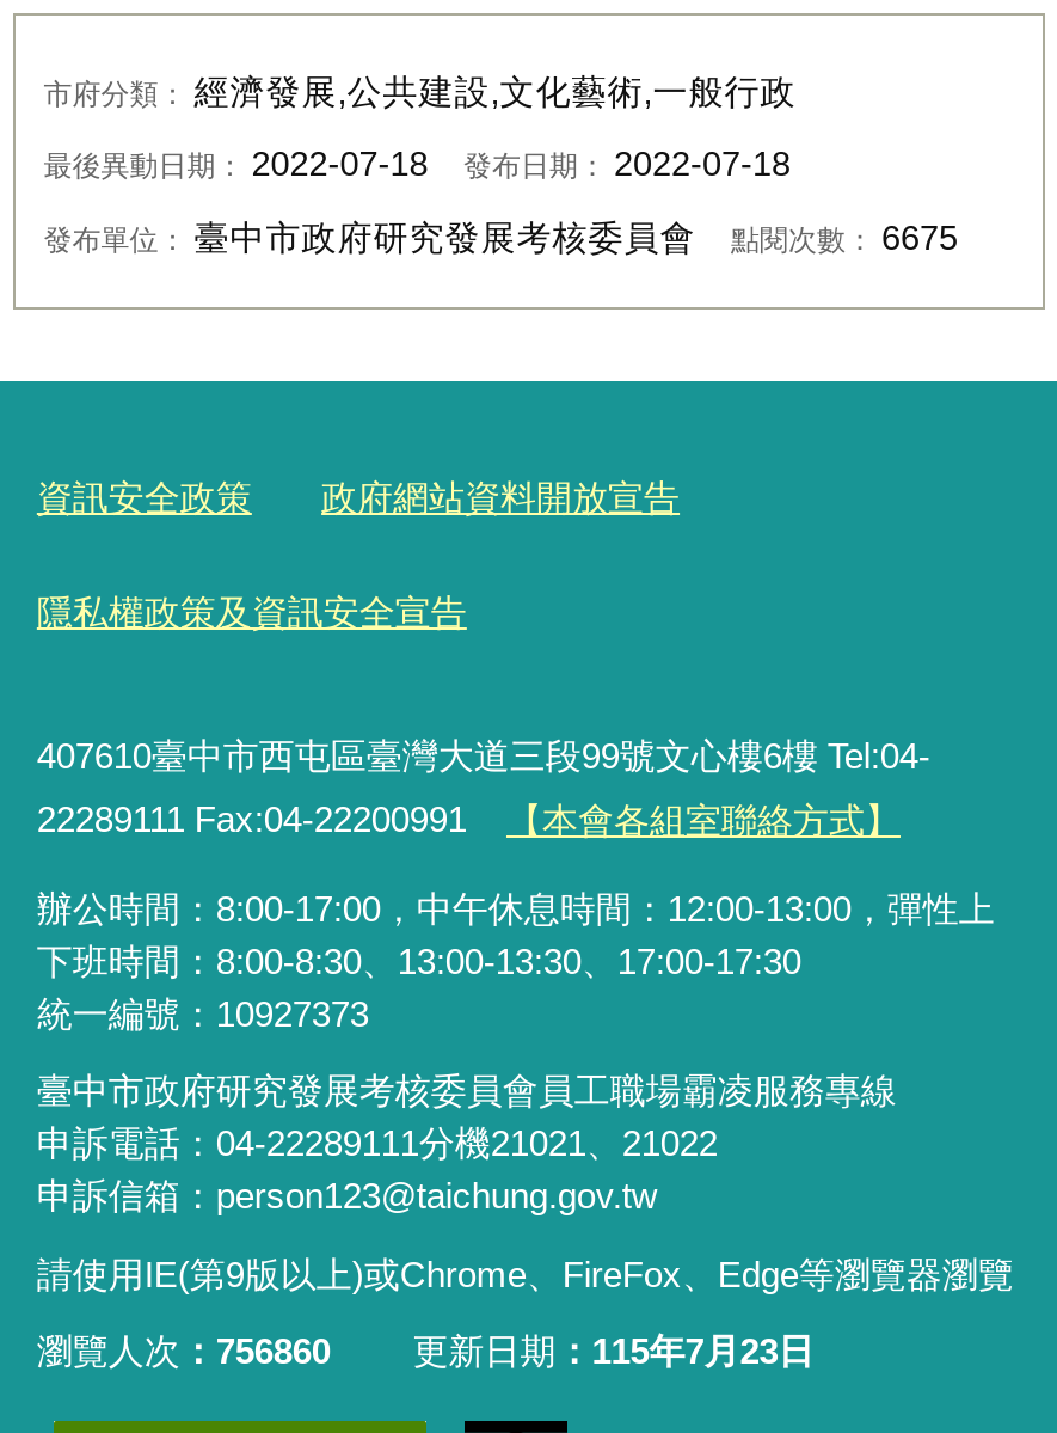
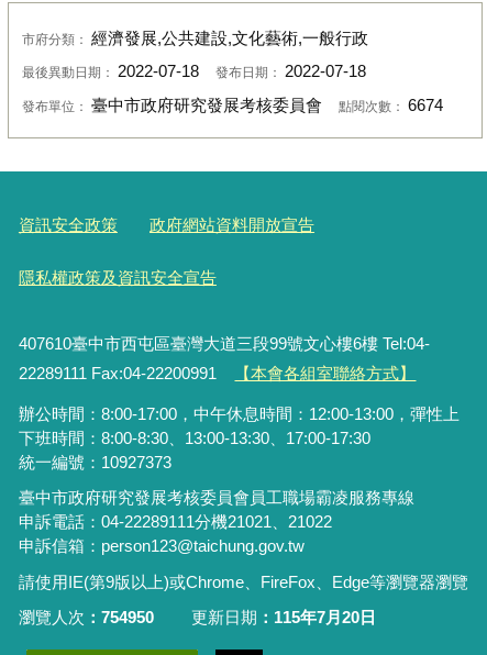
[43,218,958,256] 發布單位：臺中市政府研究發展考核委員會 點閱次數：6675 -> [22,96,442,114] 發布單位：臺中市政府研究發展考核委員會 點閱次數：6674
[37,1329,331,1370] 瀏覽人次 756860 -> [19,607,154,626] 瀏覽人次 754950
[413,1329,814,1370] 更新日期 115年7月23日 -> [192,607,376,626] 更新日期 115年7月20日

